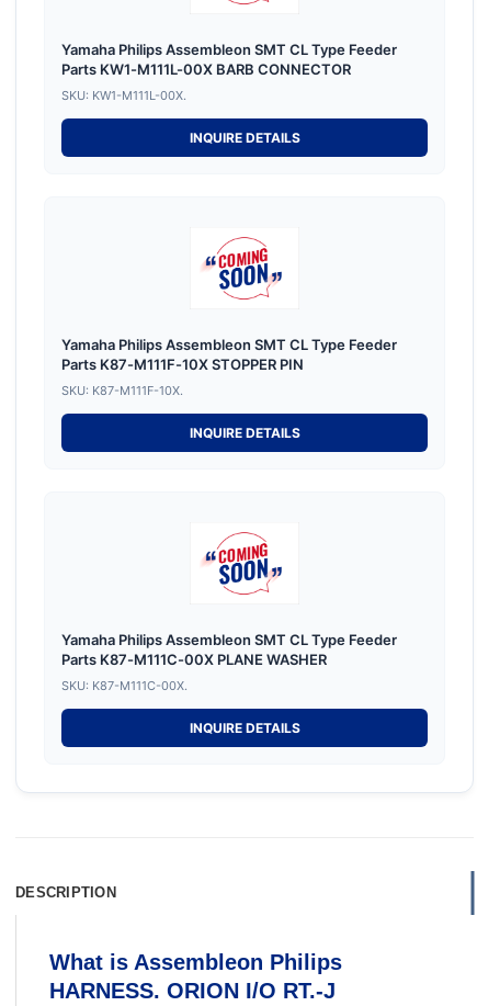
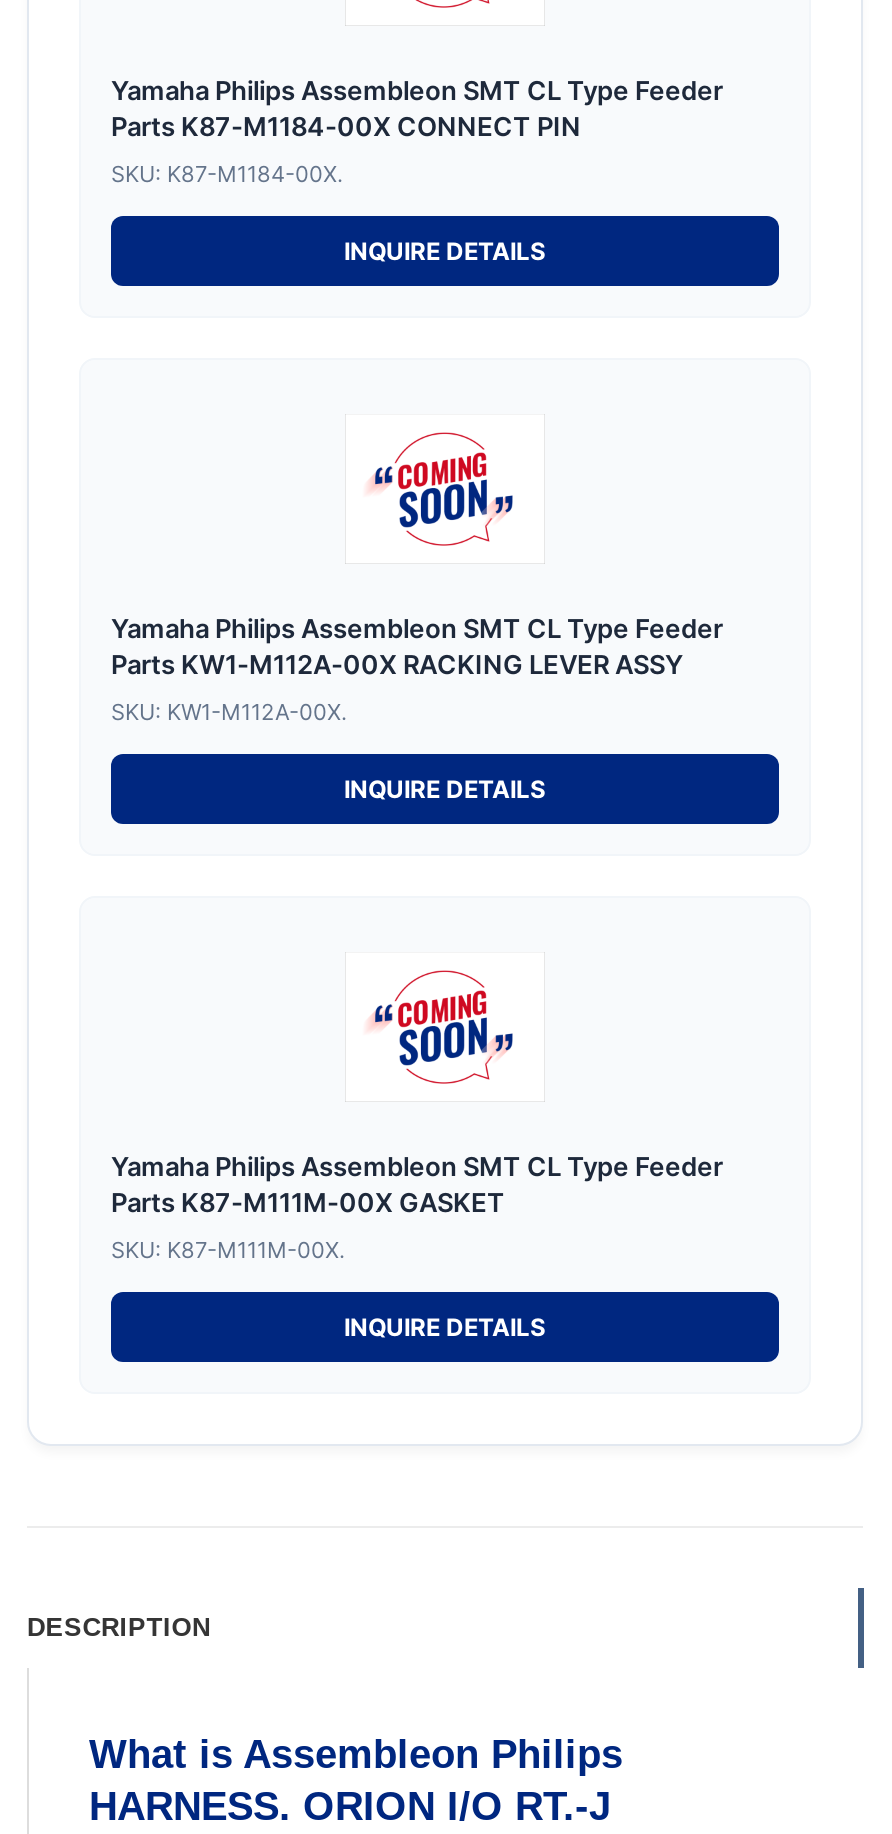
[61,60,351,78] Parts KW1-M111L-00X BARB CONNECTOR -> [111,109,581,141] Parts K87-M1184-00X CONNECT PIN
[61,87,186,103] SKU: KW1-M111L-00X. -> [111,159,343,187] SKU: K87-M1184-00X.
[61,355,304,373] Parts K87-M111F-10X STOPPER PIN -> [111,647,683,679] Parts KW1-M112A-00X RACKING LEVER ASSY
[61,383,183,398] SKU: K87-M111F-10X. -> [111,697,347,725] SKU: KW1-M112A-00X.
[61,650,327,668] Parts K87-M111C-00X PLANE WASHER -> [111,1185,505,1217] Parts K87-M111M-00X GASKET
[61,678,188,693] SKU: K87-M111C-00X. -> [111,1235,345,1263] SKU: K87-M111M-00X.

